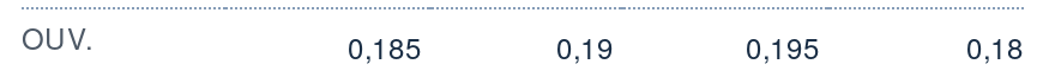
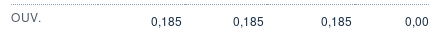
[556,26,614,66] 0,19 -> [233,12,264,29] 0,185
[746,26,820,66] 0,195 -> [321,12,352,29] 0,185
[966,26,1024,66] 0,18 -> [405,12,429,29] 0,00

